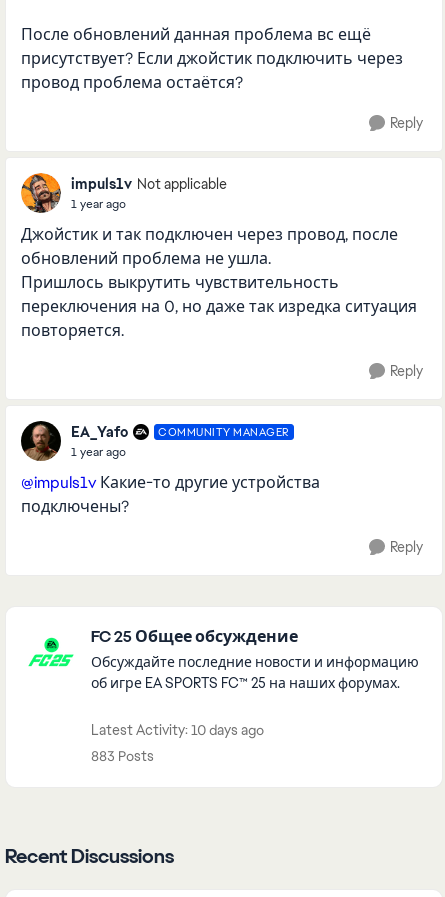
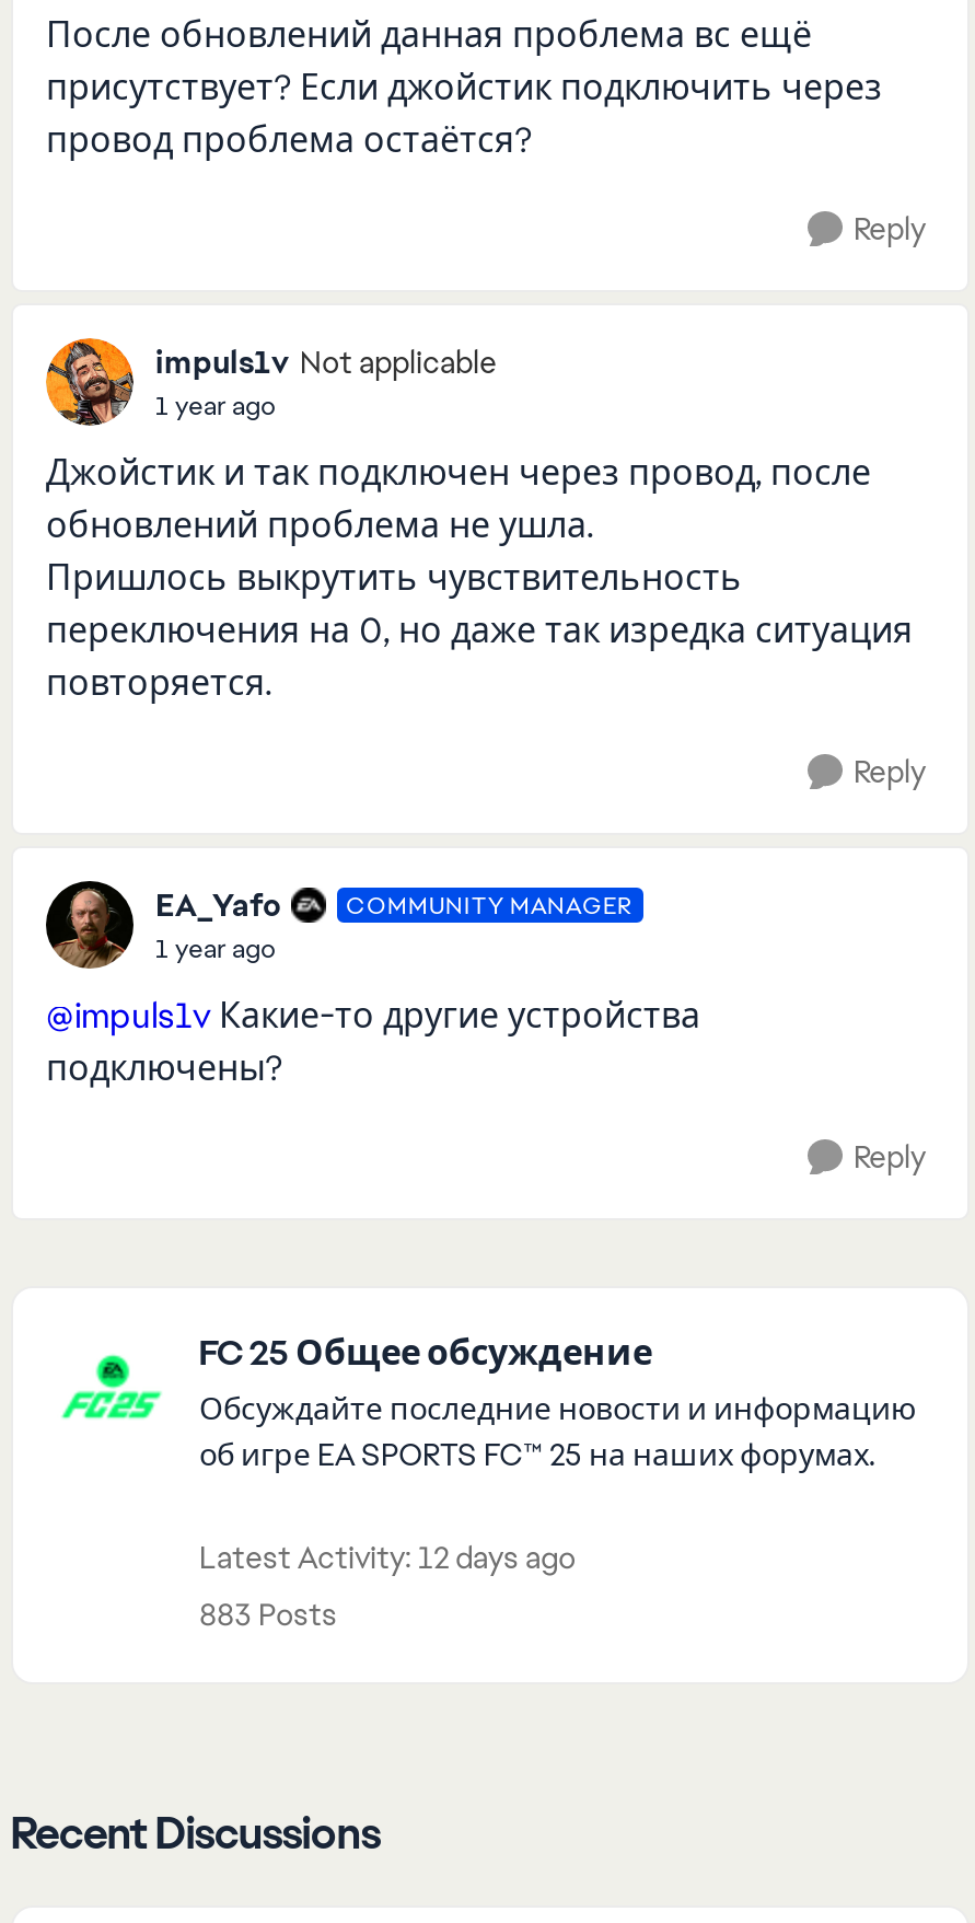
[91,721,264,739] Latest Activity: 10 days ago -> [199,1538,576,1577] Latest Activity: 12 days ago

